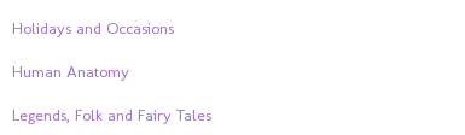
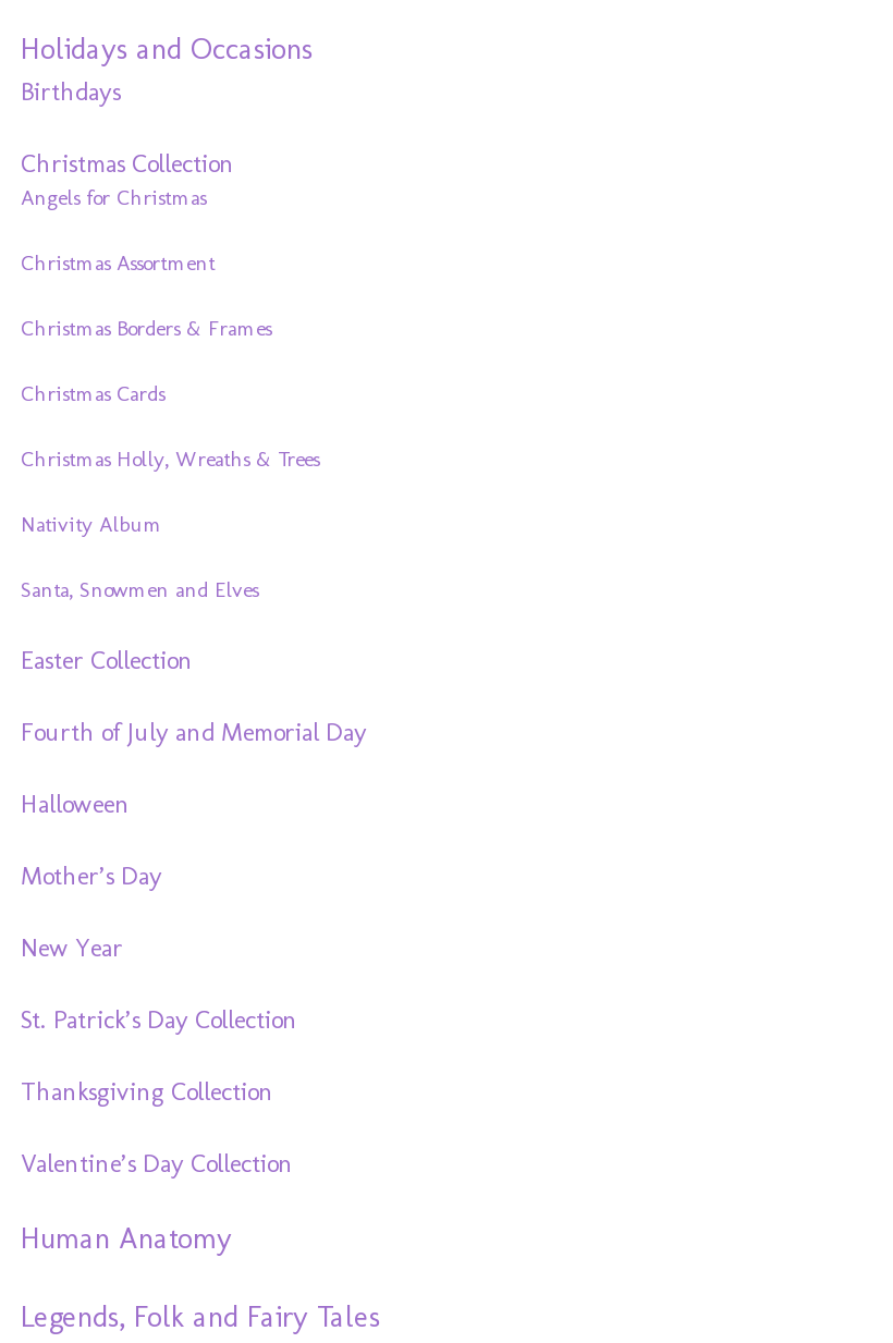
none -> [20,77,367,1179] Birthdays | Christmas Collection | Angels for Christmas | Christmas Assortment | Christmas Borders & Frames | Christmas Cards | Christmas Holly, Wreaths & Trees | Nativity Album | Santa, Snowmen and Elves | Easter Collection | Fourth of July and Memorial Day | Halloween | Mother’s Day | New Year | St. Patrick’s Day Collection | Thanksgiving Collection | Valentine’s Day Collection

